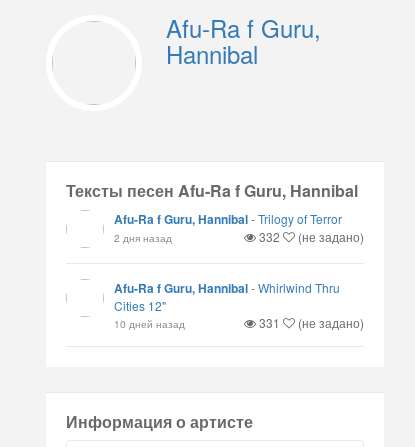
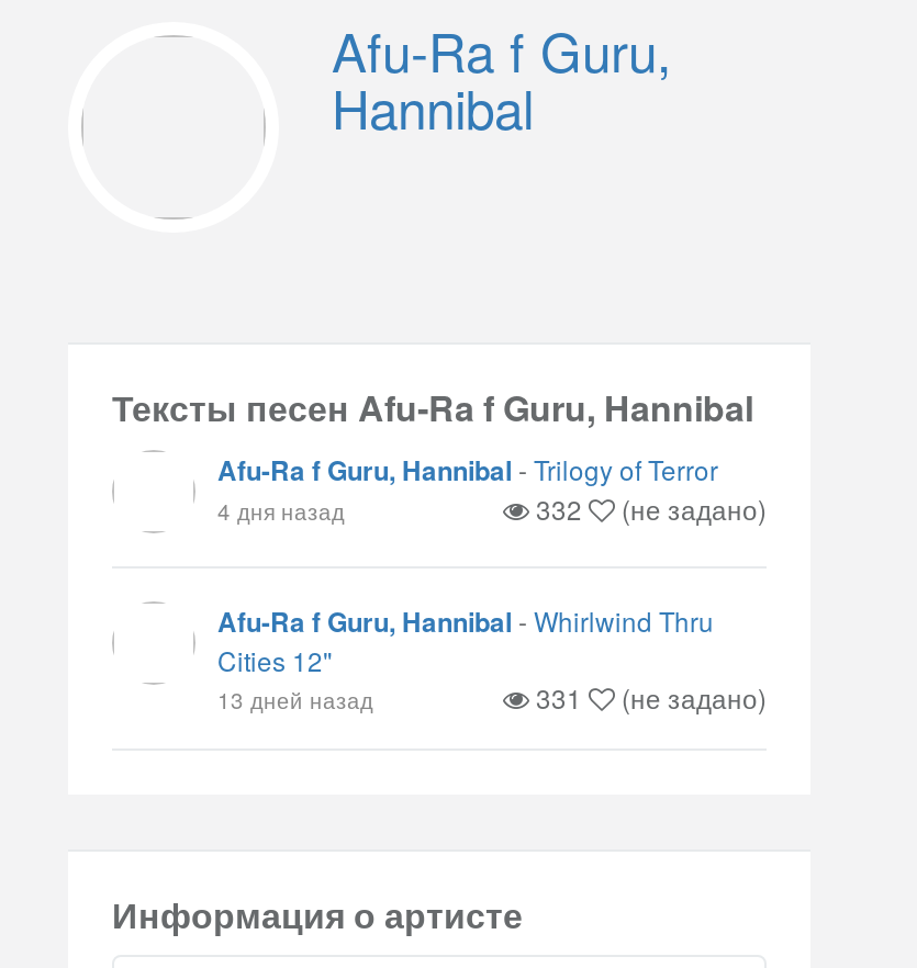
[114,230,172,245] 2 дня назад -> [217,494,345,527] 4 дня назад
[114,316,185,331] 10 дней назад -> [217,683,373,716] 13 дней назад

